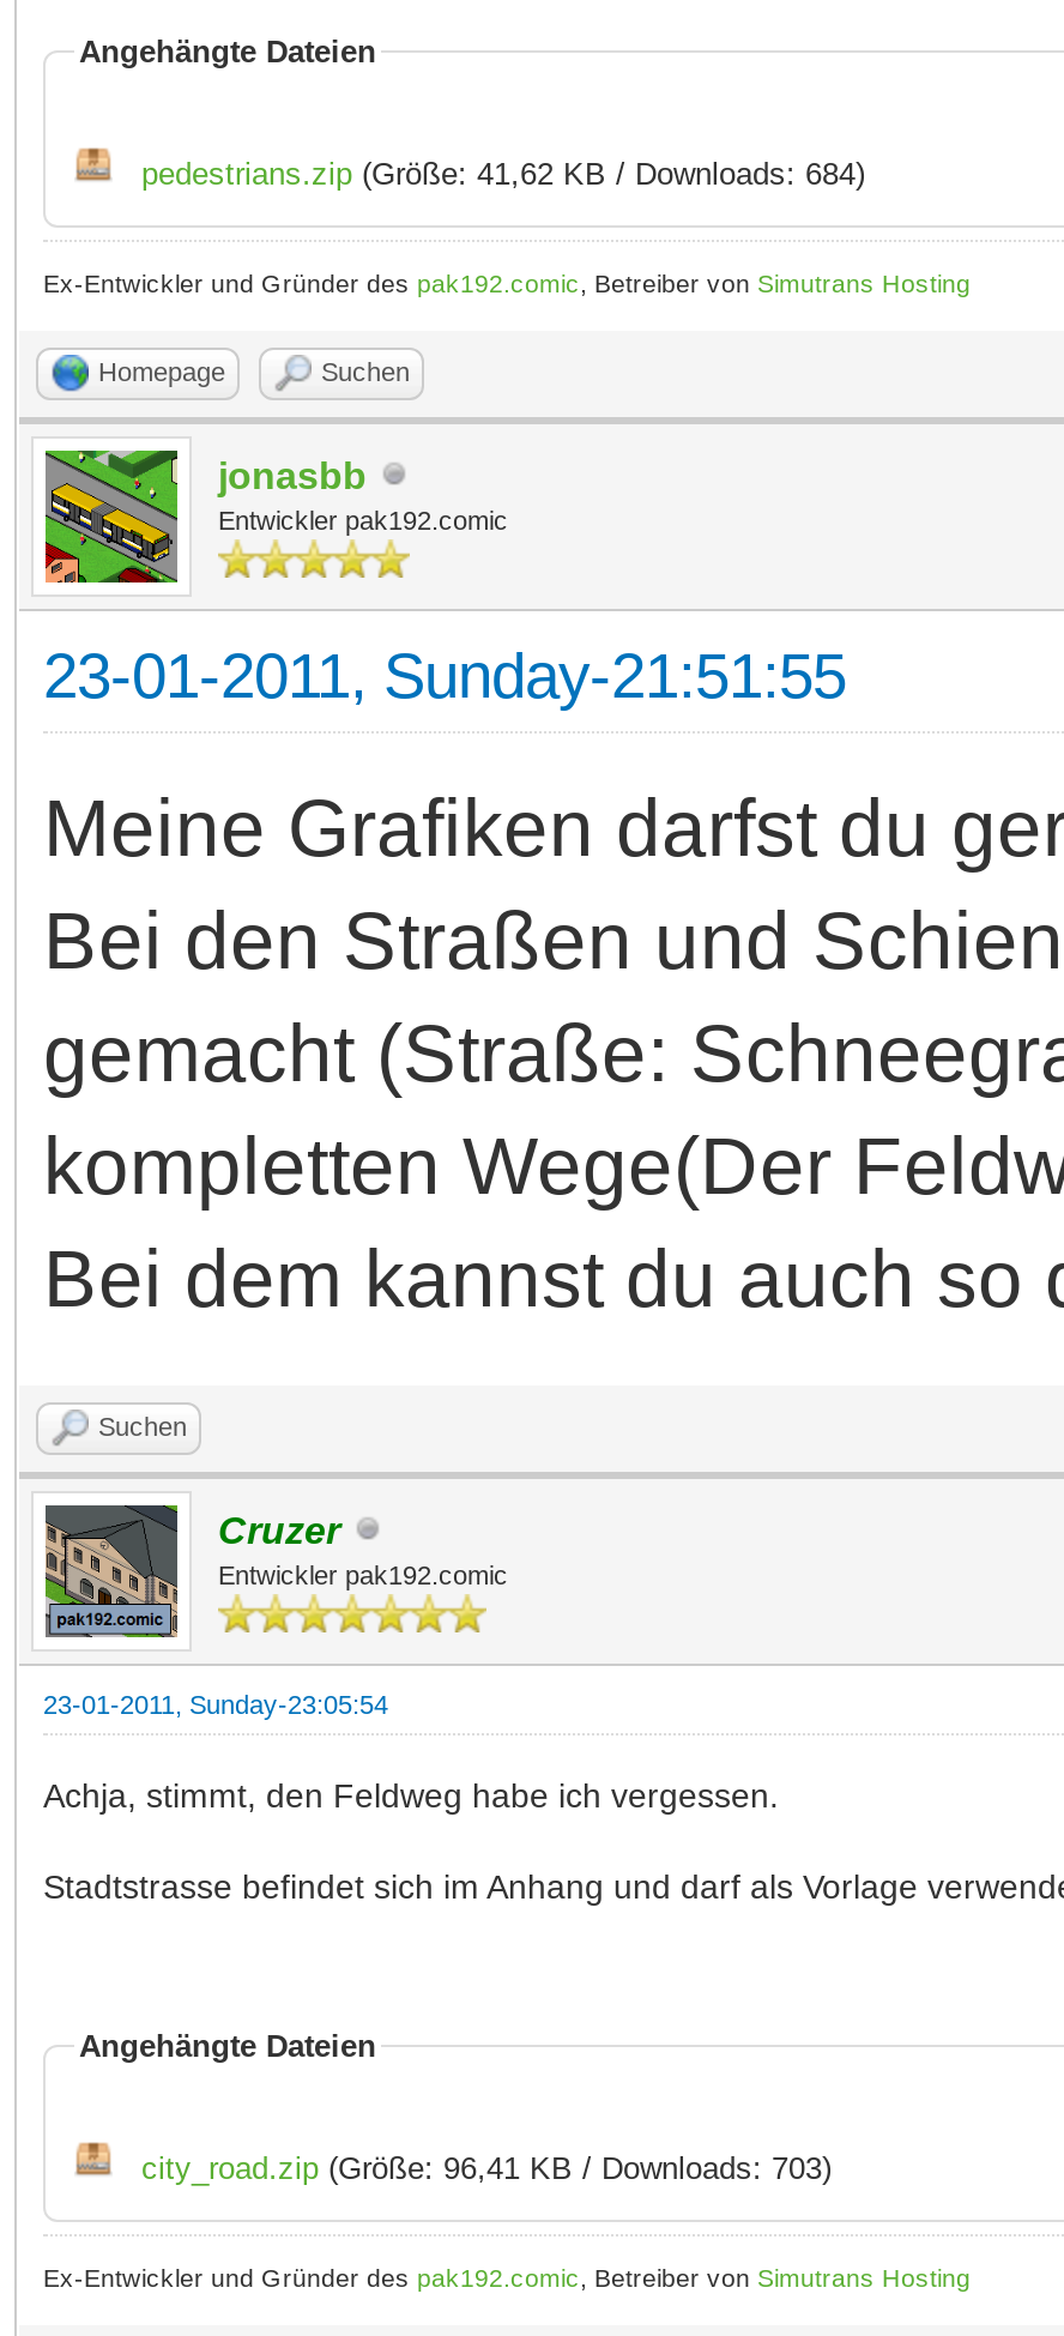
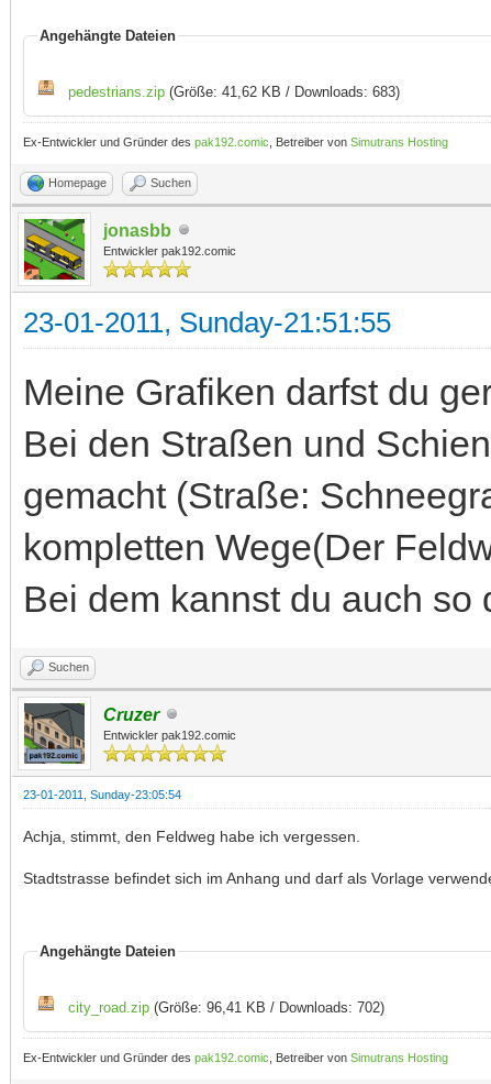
[141,155,865,191] pedestrians.zip (Größe: 41,62 KB / Downloads: 684) -> [68,83,400,100] pedestrians.zip (Größe: 41,62 KB / Downloads: 683)
[141,2150,832,2186] city_road.zip (Größe: 96,41 KB / Downloads: 703) -> [68,999,384,1016] city_road.zip (Größe: 96,41 KB / Downloads: 702)

